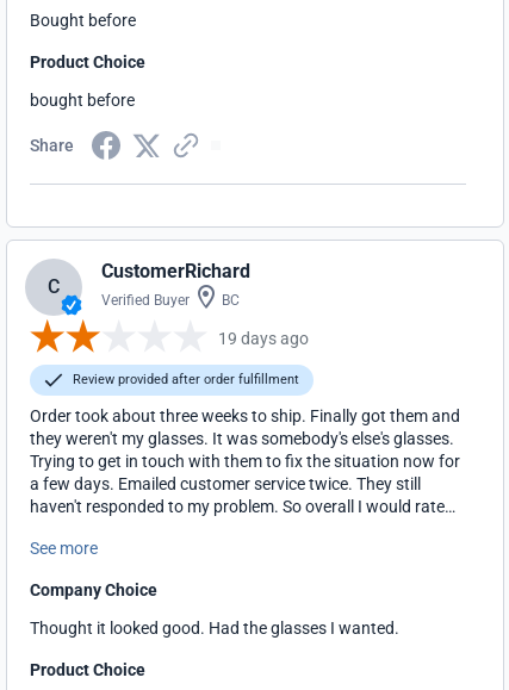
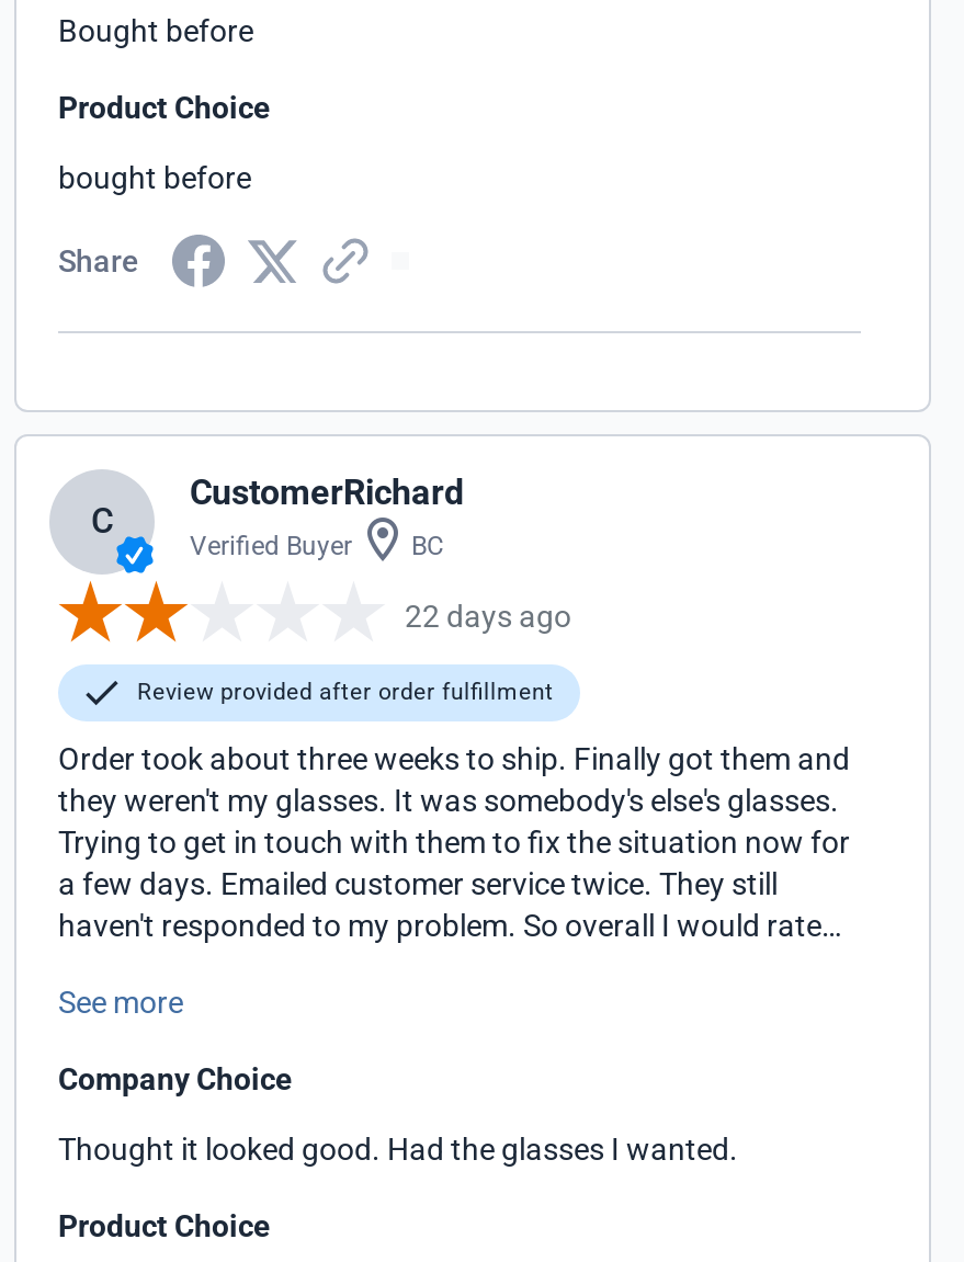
[218,328,309,347] 19 days ago -> [405,598,571,633] 22 days ago

